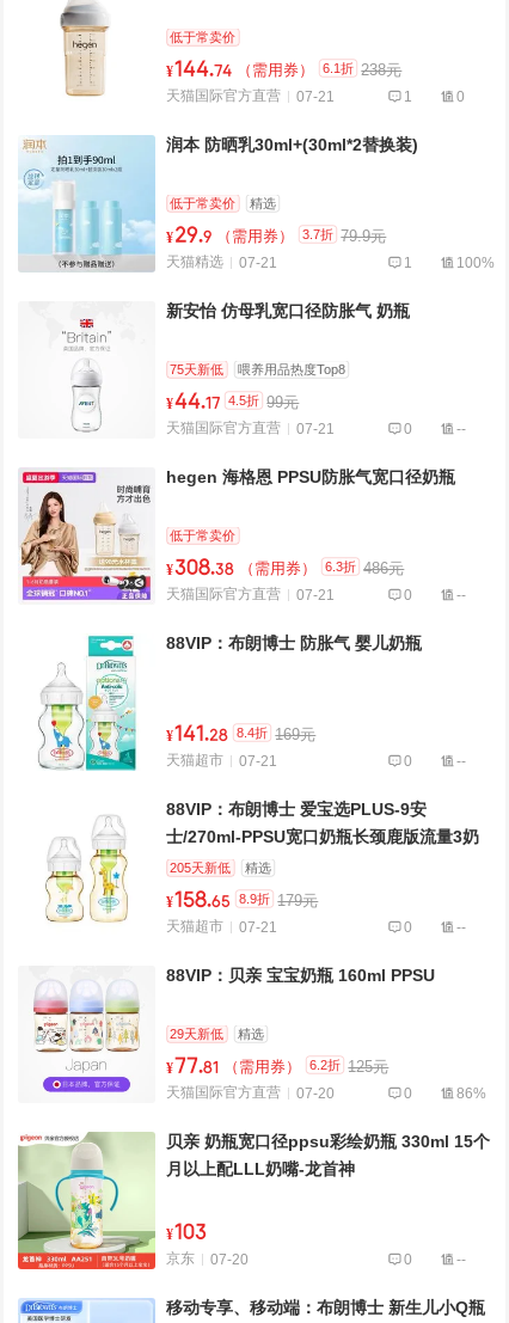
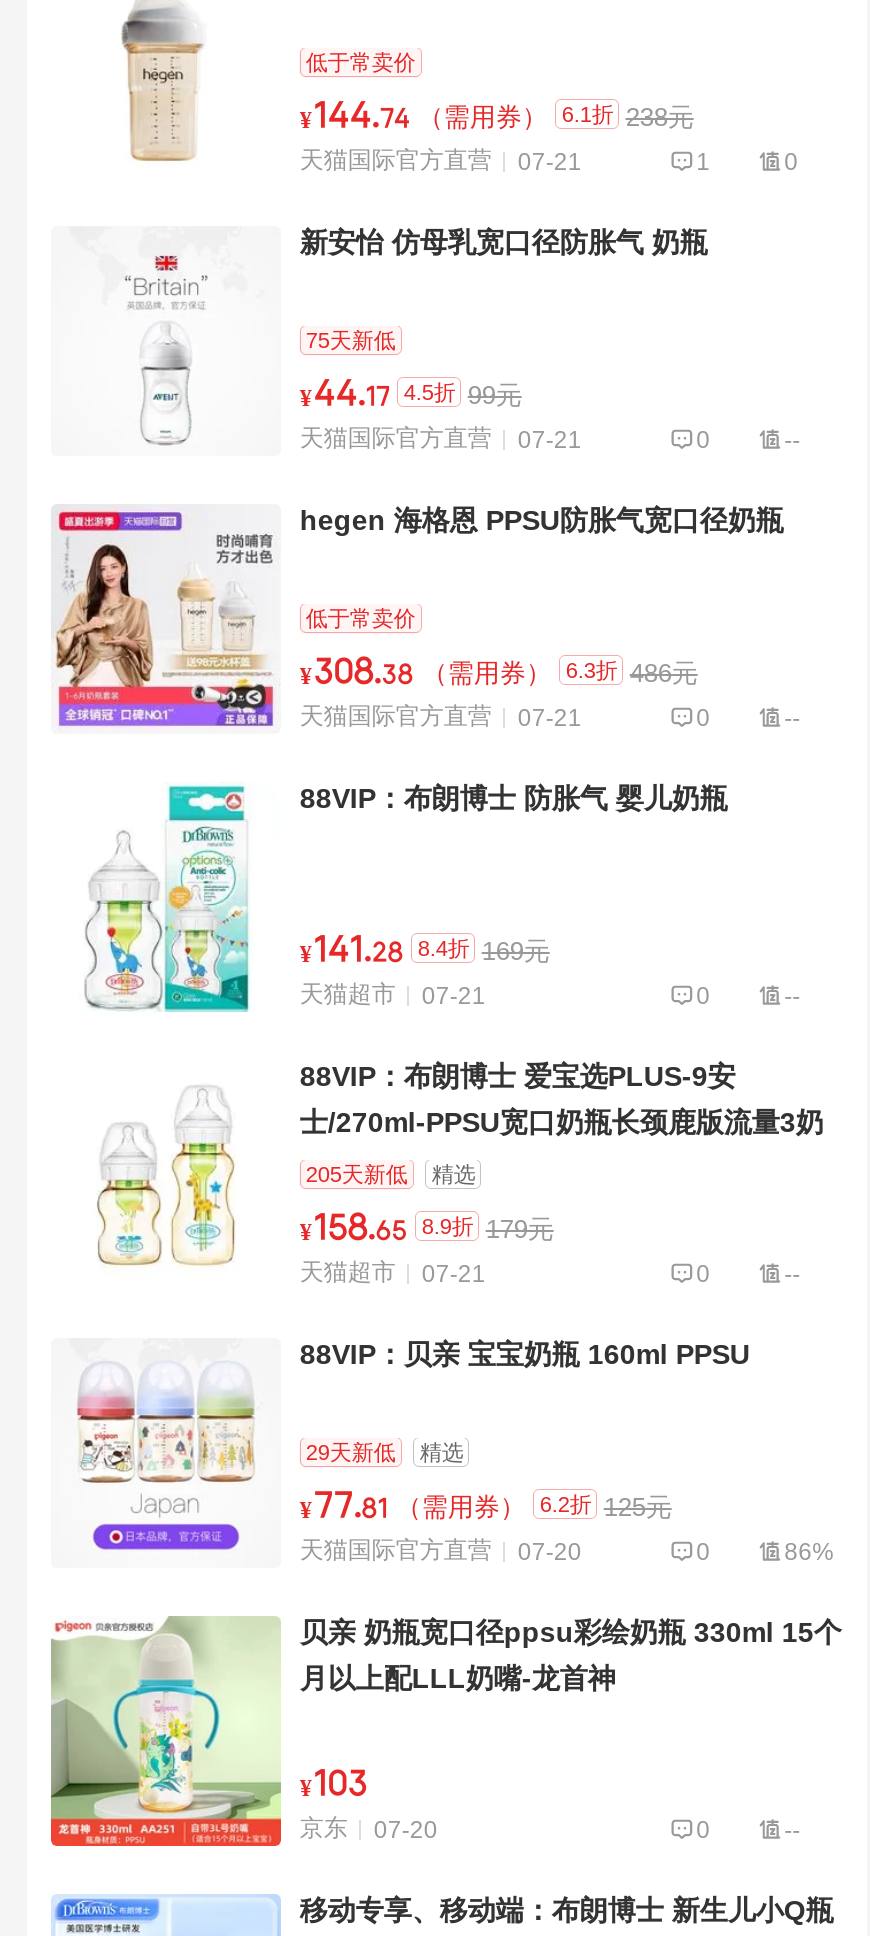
[18,135,494,272] [image] | 润本 防晒乳30ml+(30ml*2替换装) | 低于常卖价 | 精选 | ¥29.9 （需用券） 3.7折 79.9元 | 天猫精选 | 07-21 | 1 | 100% -> none
[238,362,346,376] 喂养用品热度Top8 -> none

